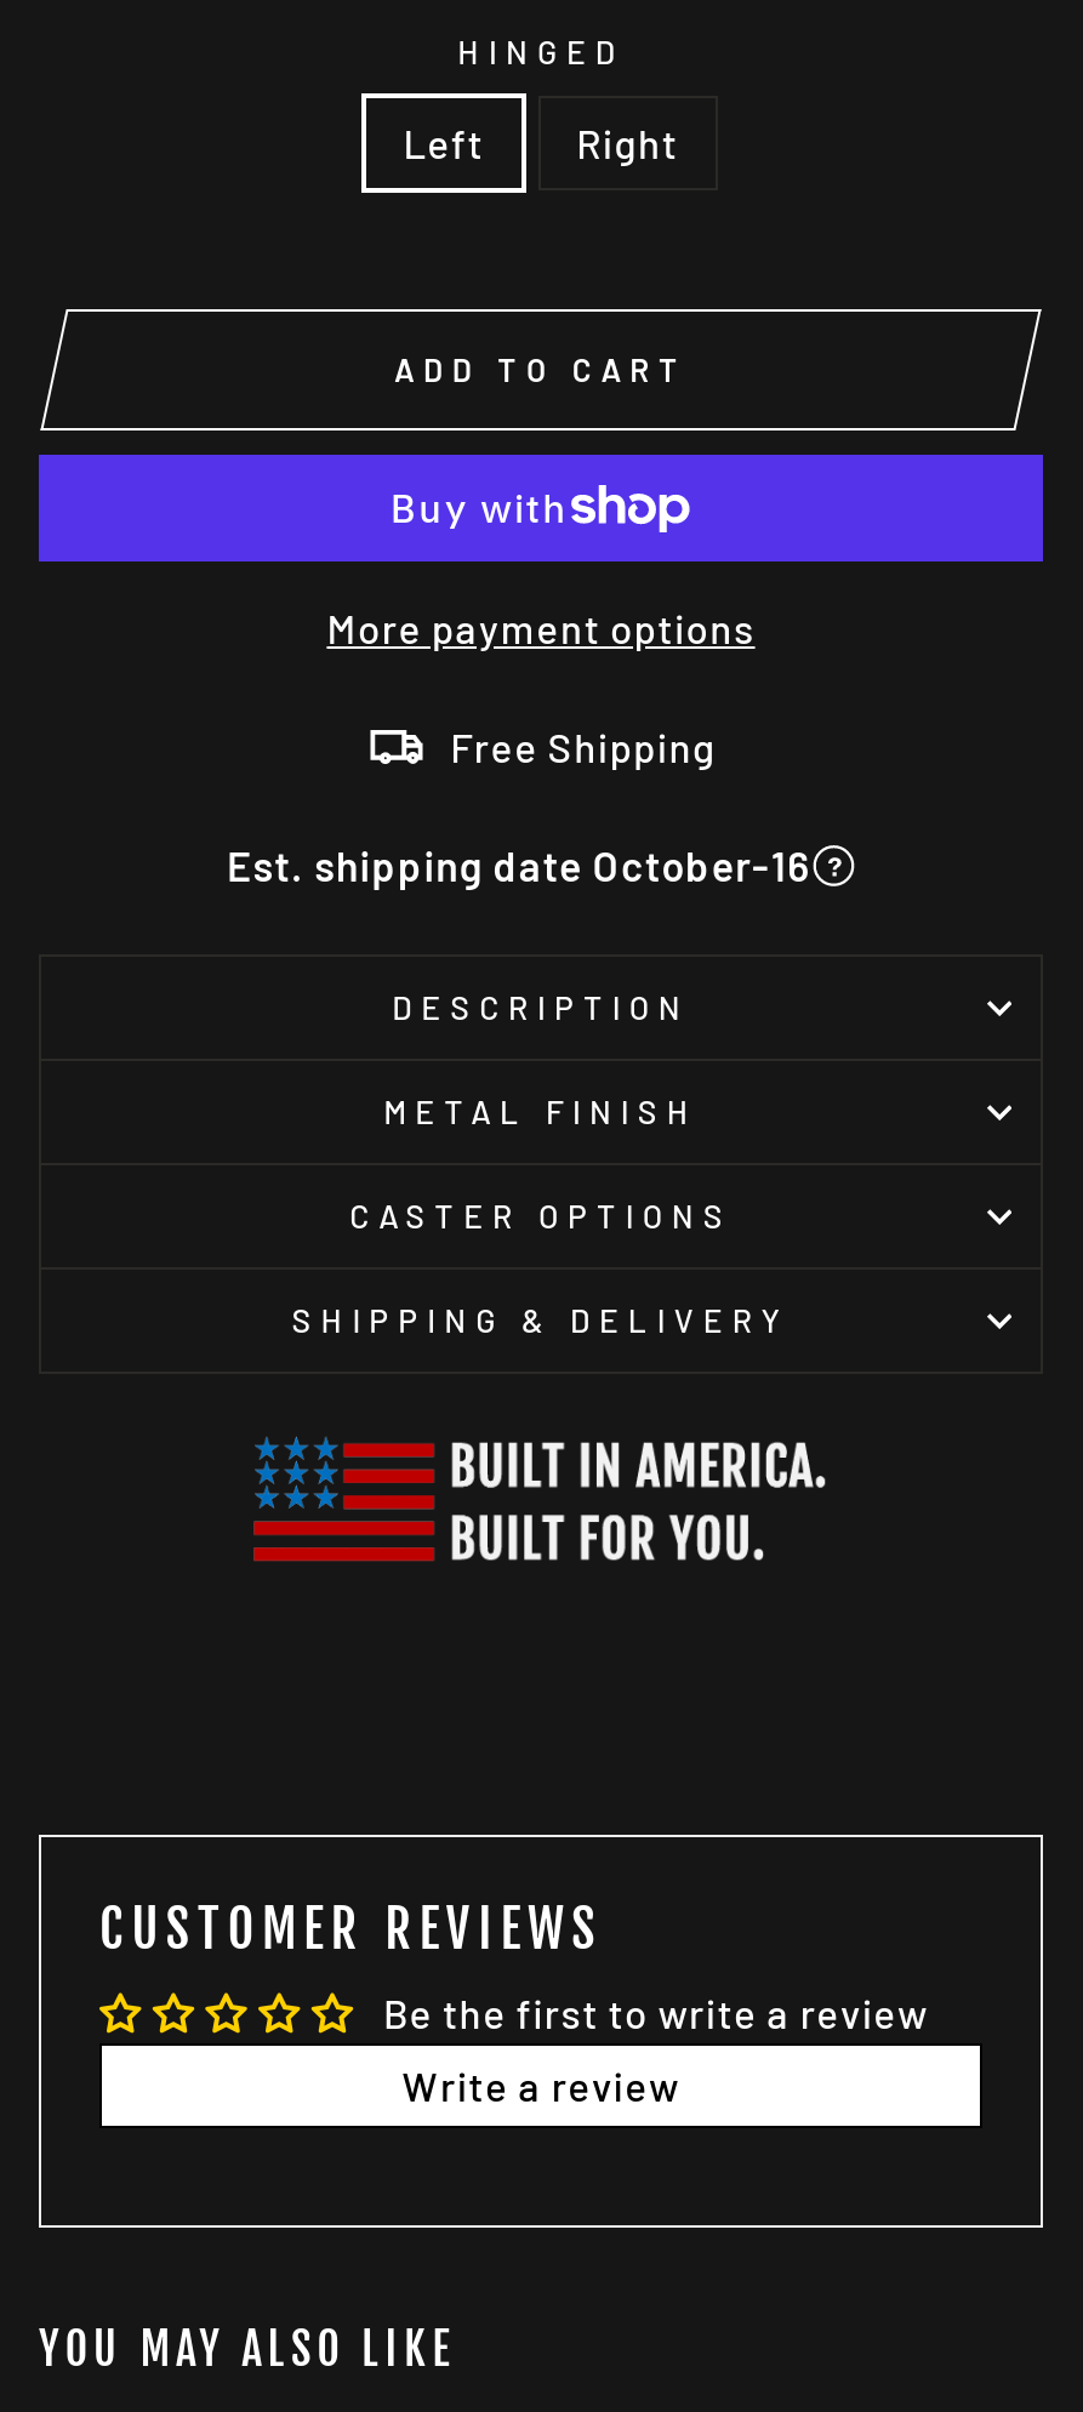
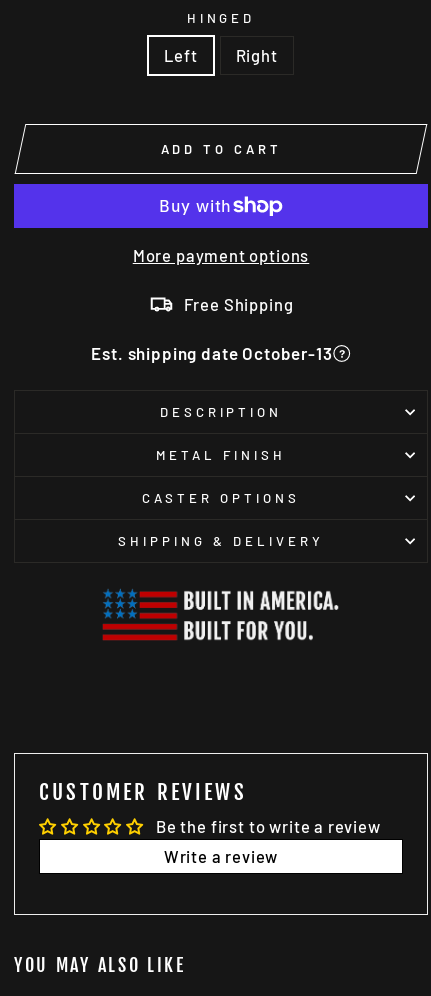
[227,841,811,889] Est. shipping date October-16 -> [91,343,332,363] Est. shipping date October-13

